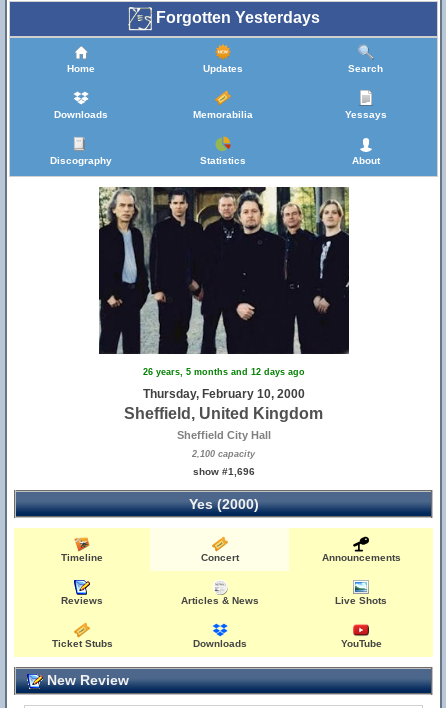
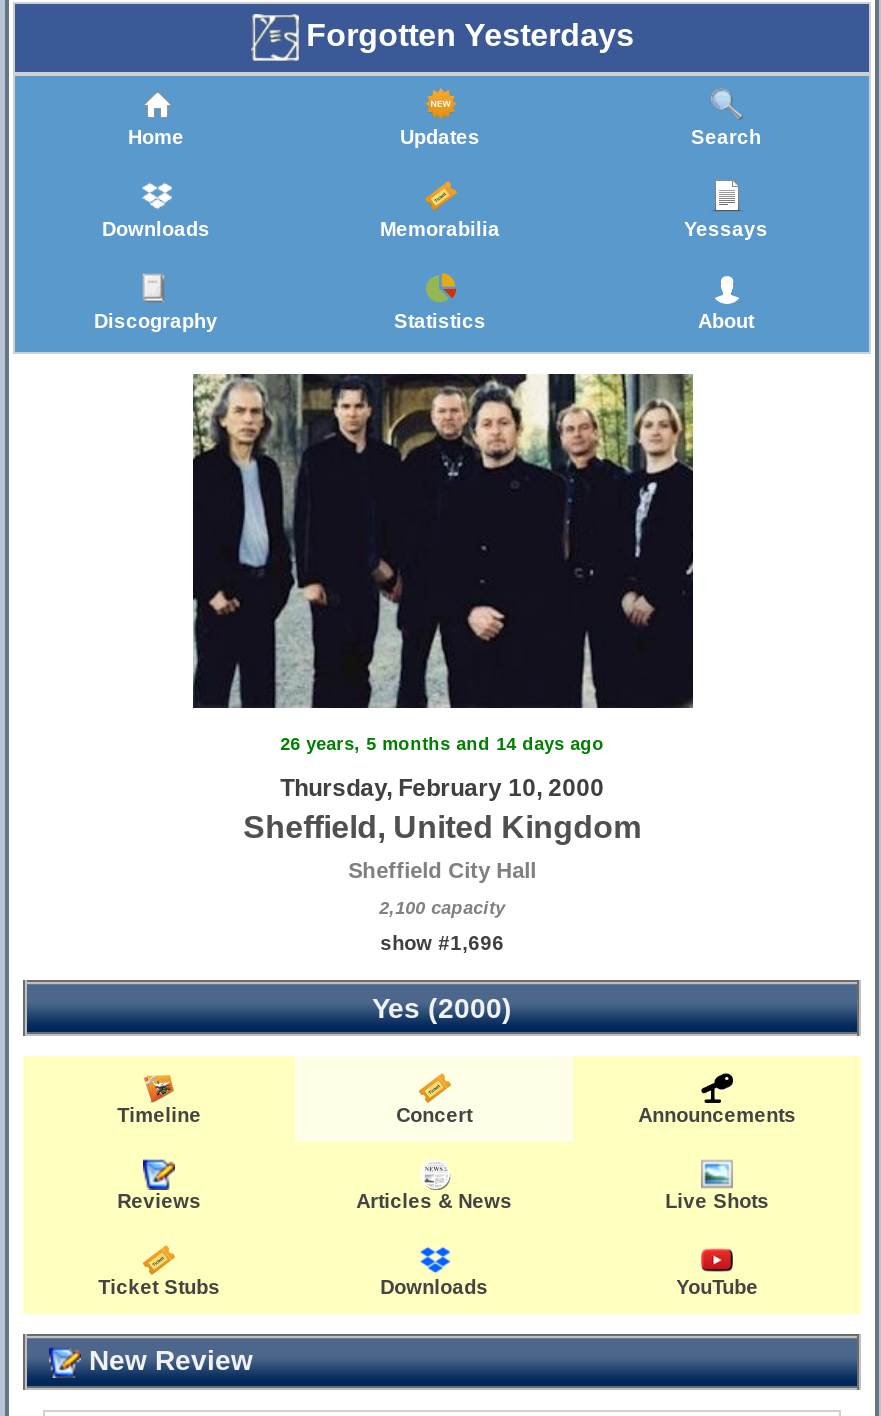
[143,367,305,377] 26 years, 5 months and 12 days ago -> [280,734,604,754] 26 years, 5 months and 14 days ago

